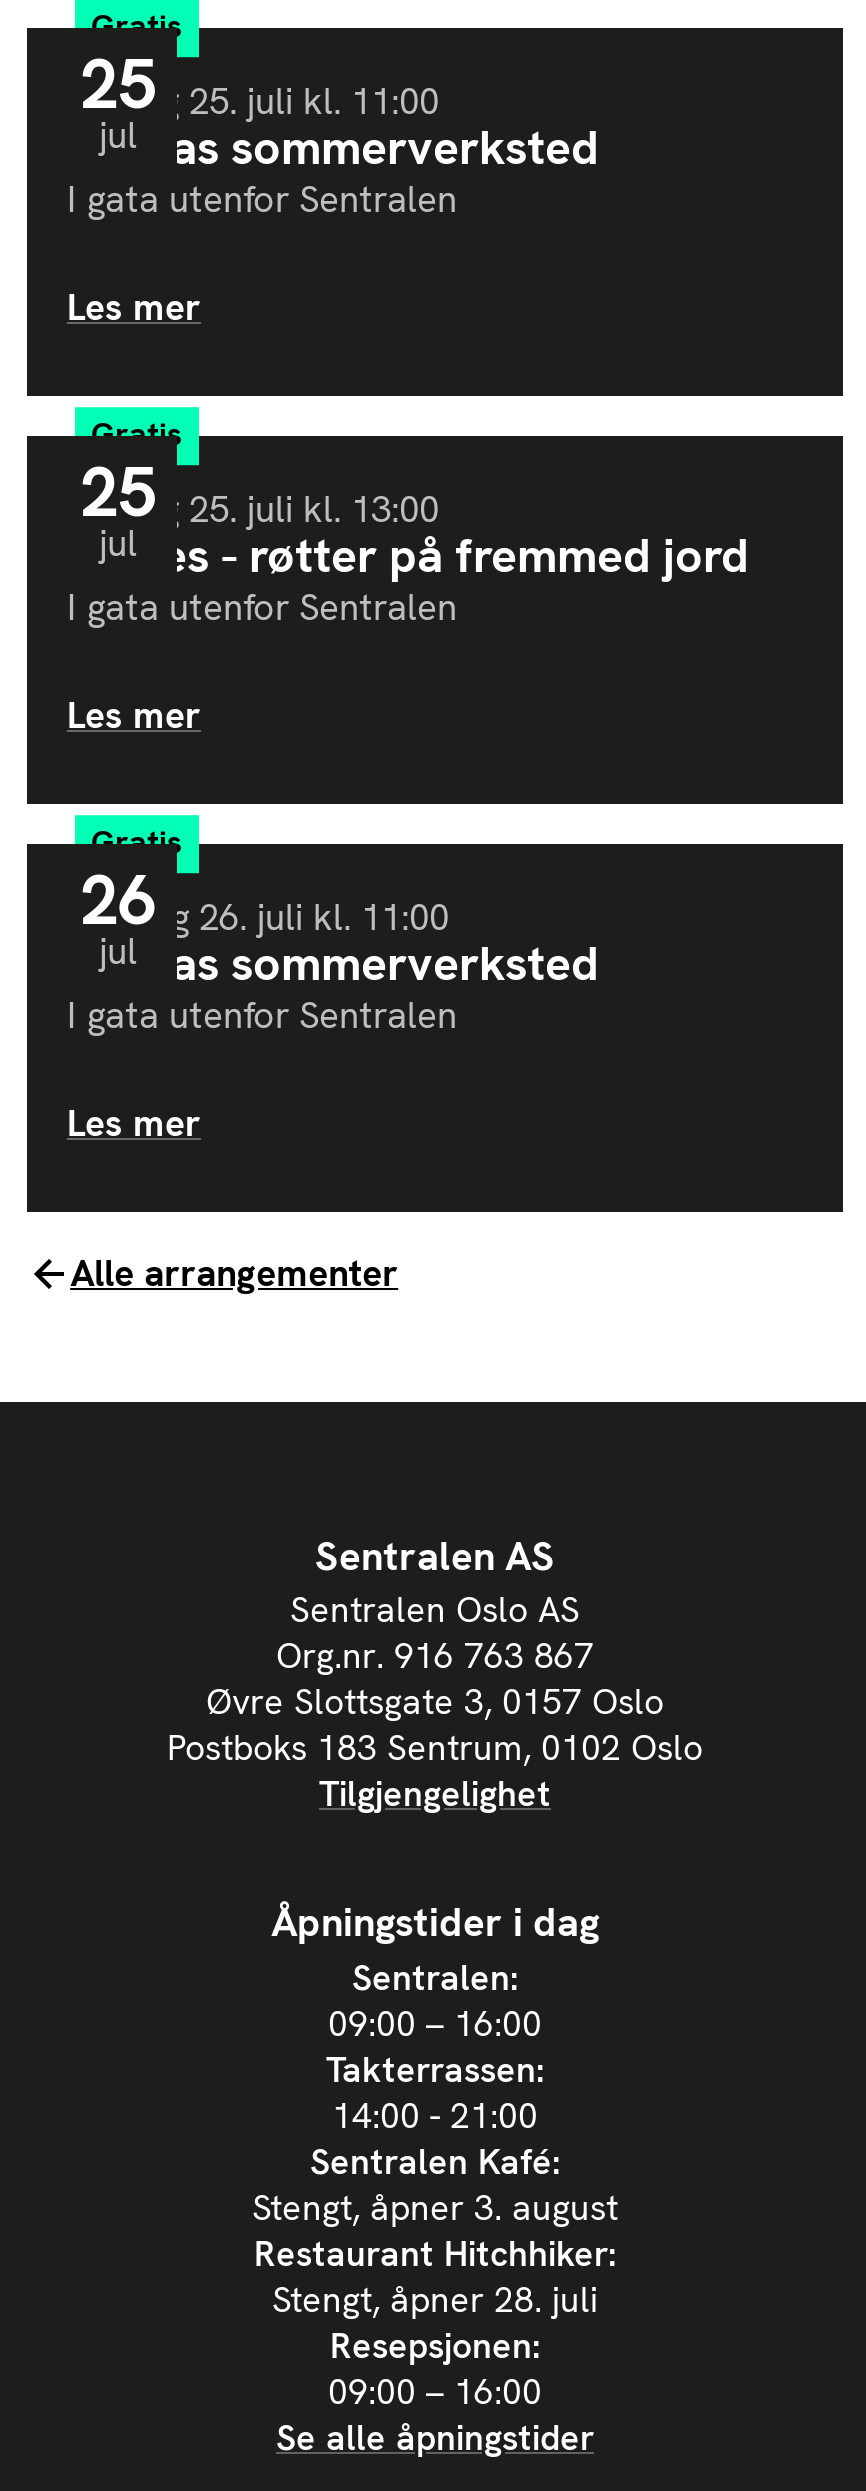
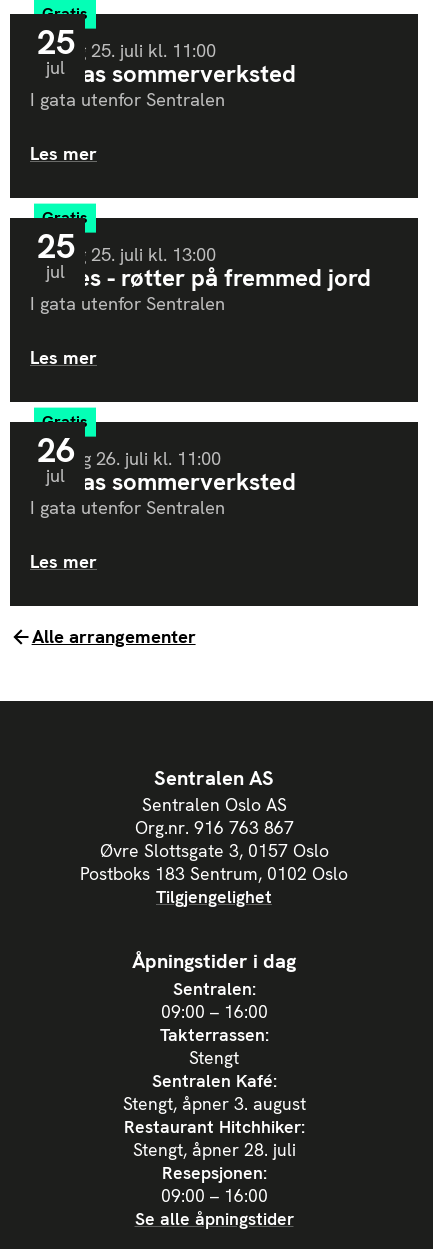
[332,2092,538,2138] 14:00 - 21:00 -> [189,1046,239,1069] Stengt

